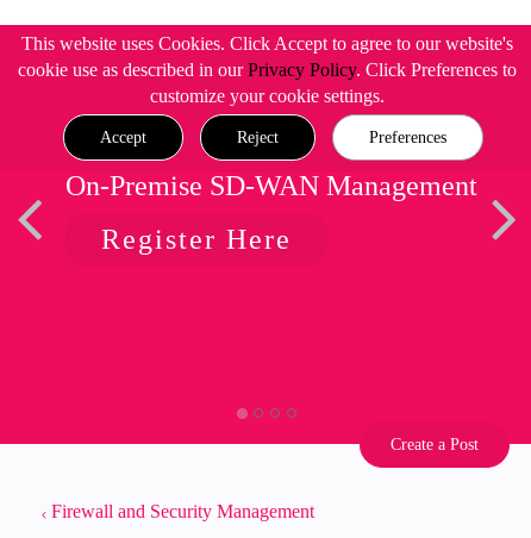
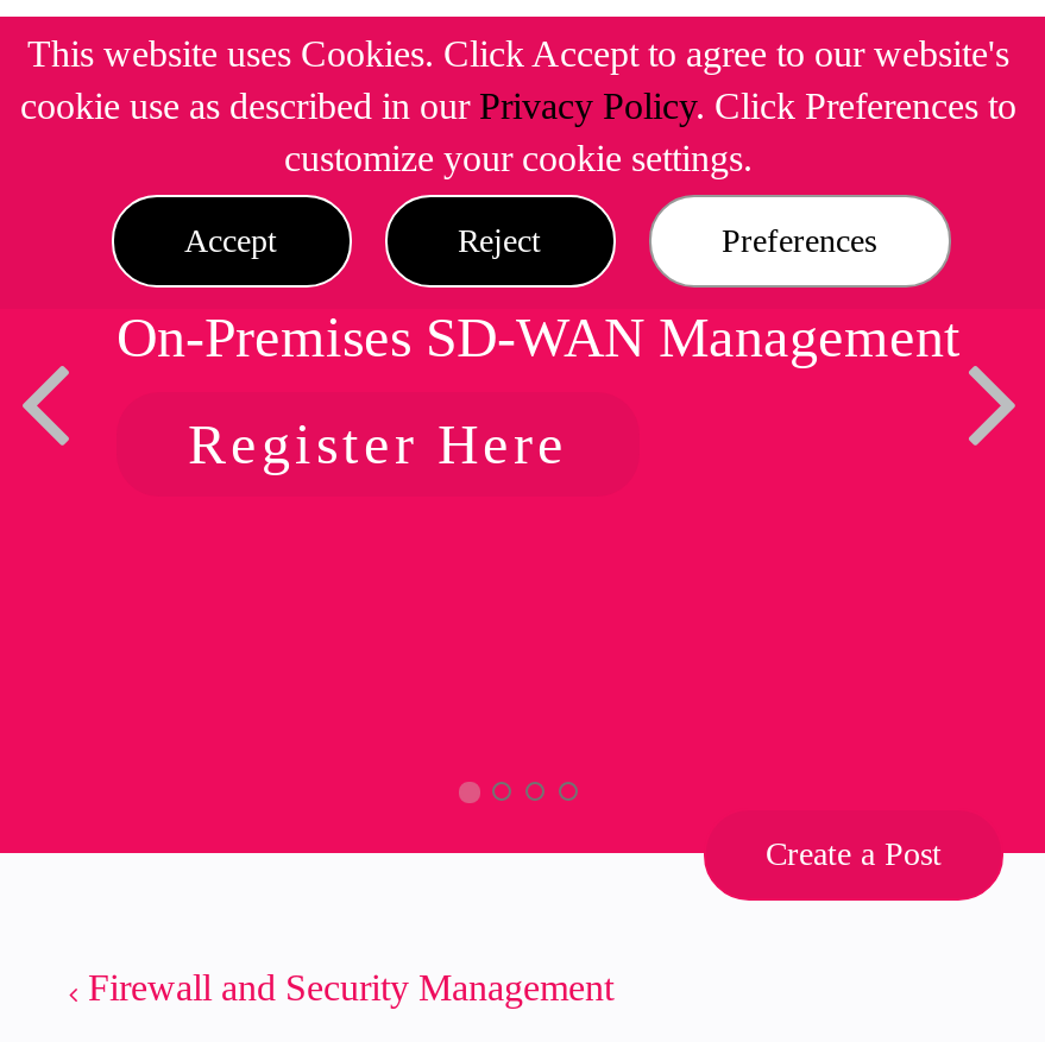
[65,170,477,201] On-Premise SD-WAN Management -> [117,307,961,368] On-Premises SD-WAN Management

